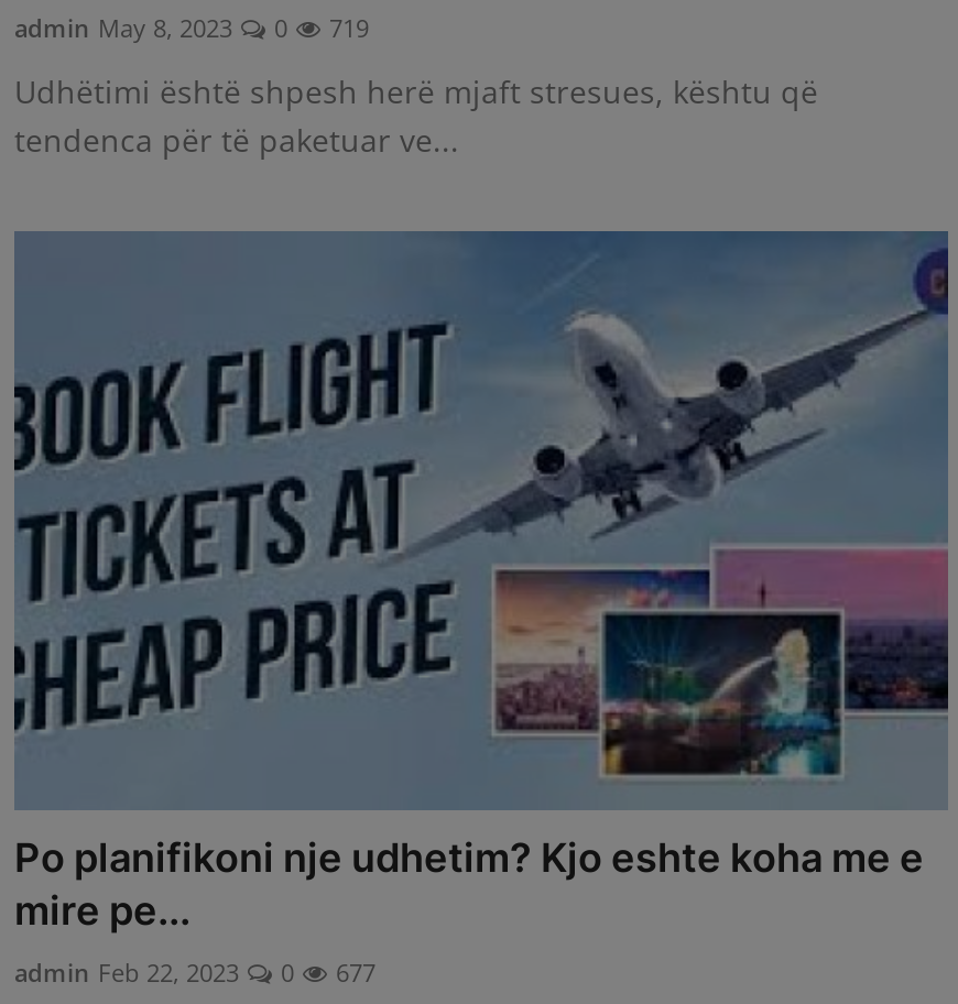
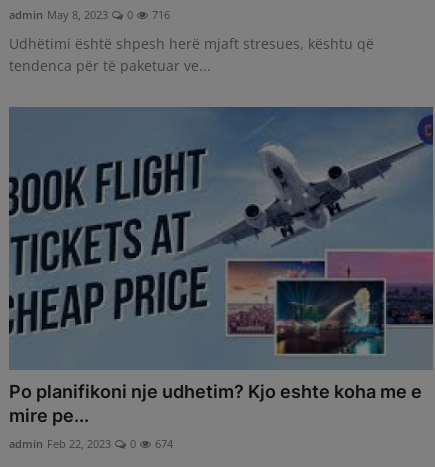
[14,12,369,45] admin May 8, 2023 0 719 -> [9,7,170,22] admin May 8, 2023 0 716
[14,955,375,988] admin Feb 22, 2023 0 677 -> [9,436,173,451] admin Feb 22, 2023 0 674

